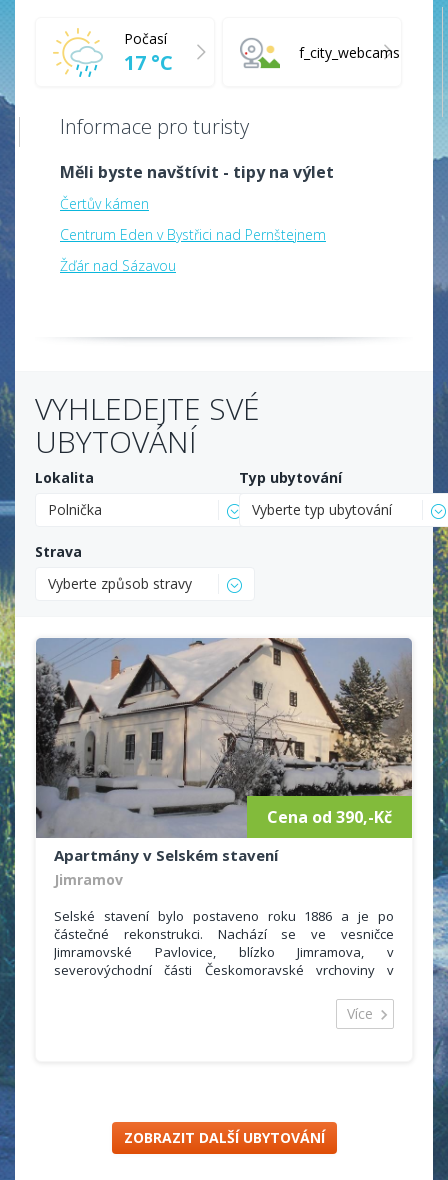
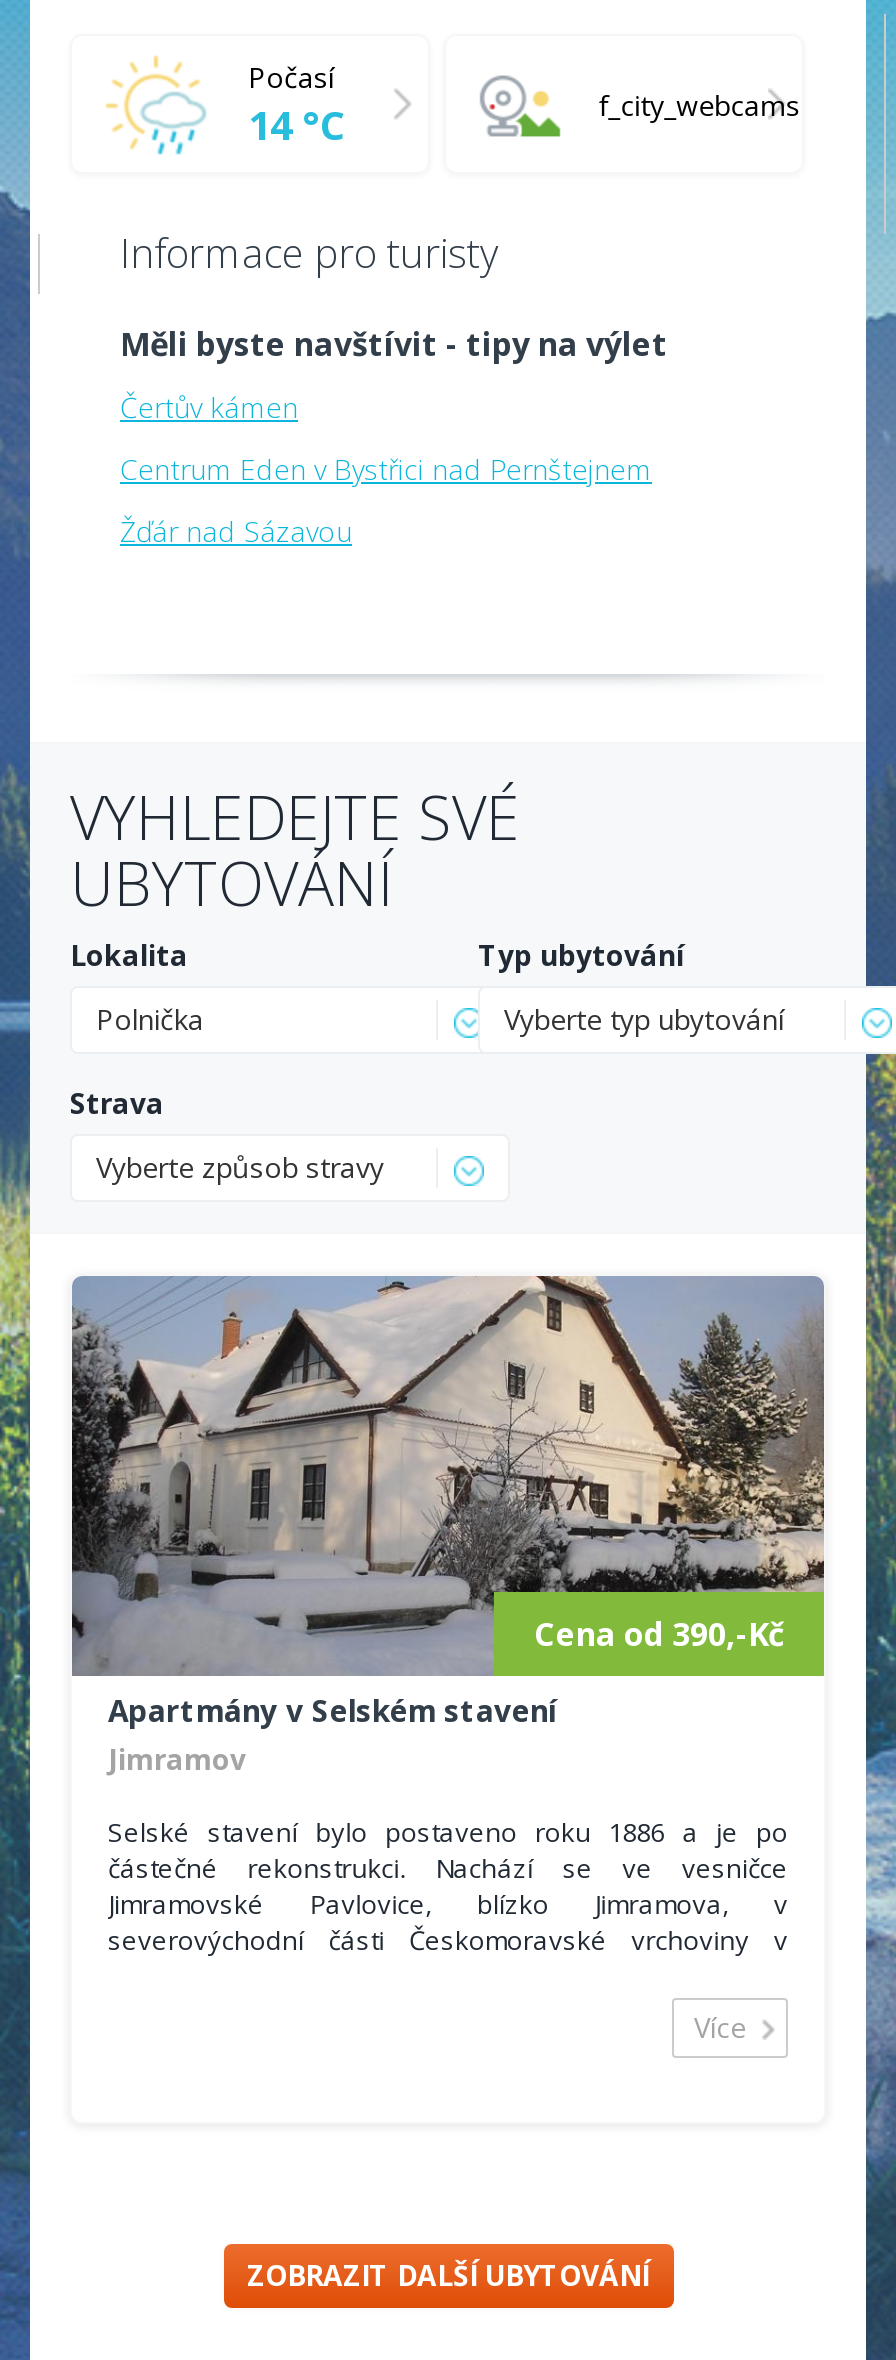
[124,49,173,76] 17 °C -> [248,98,346,152] 14 °C

